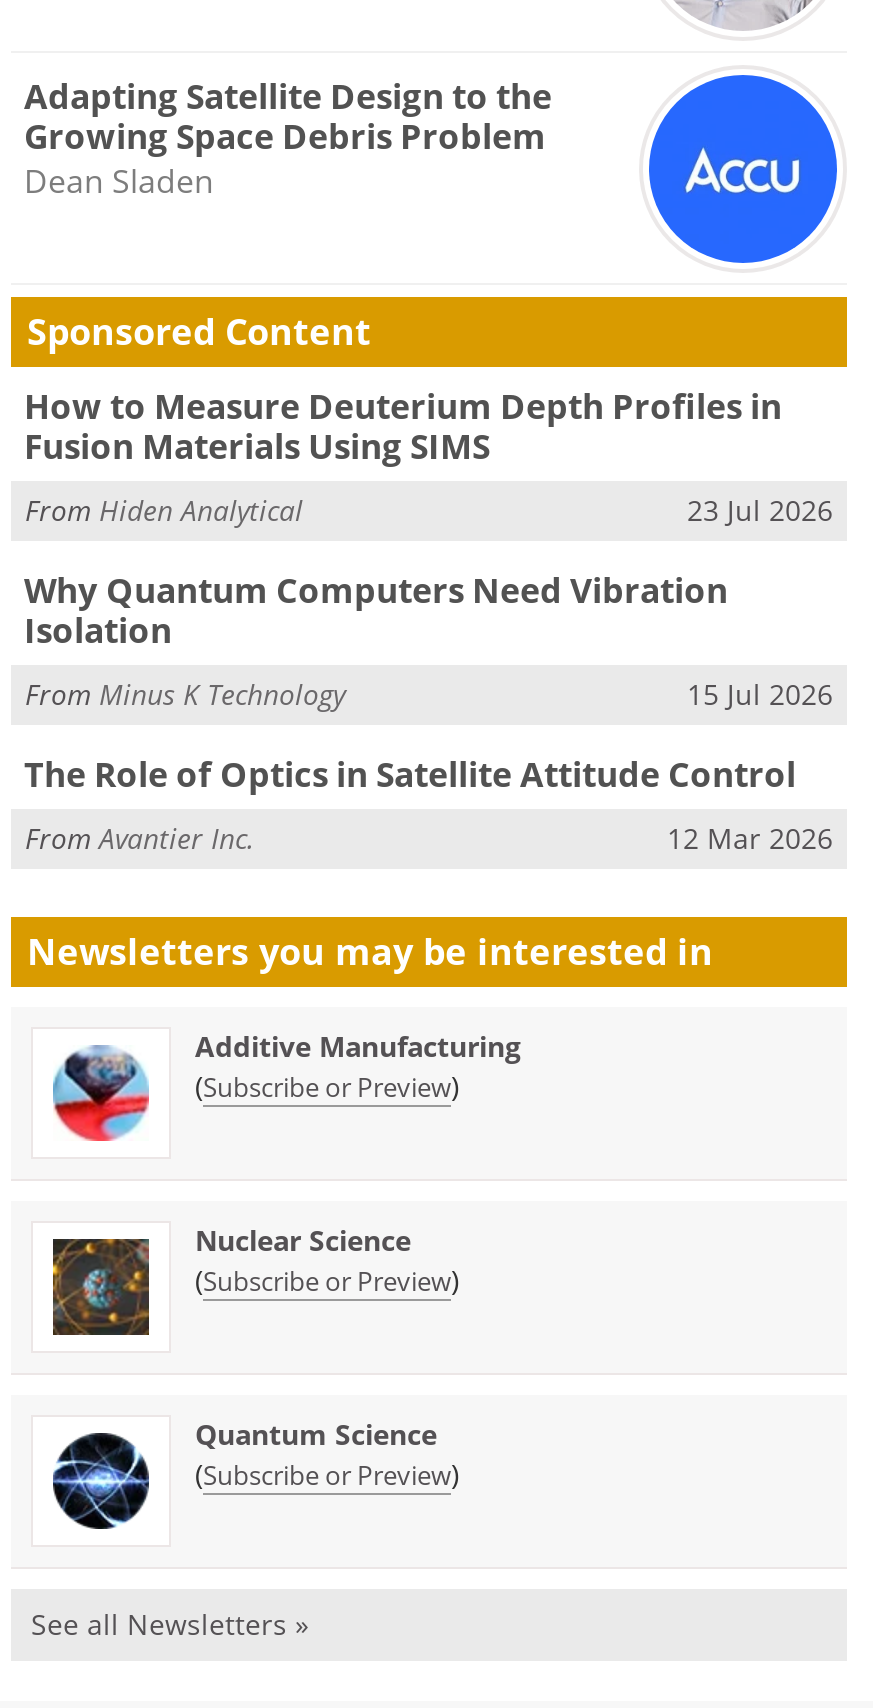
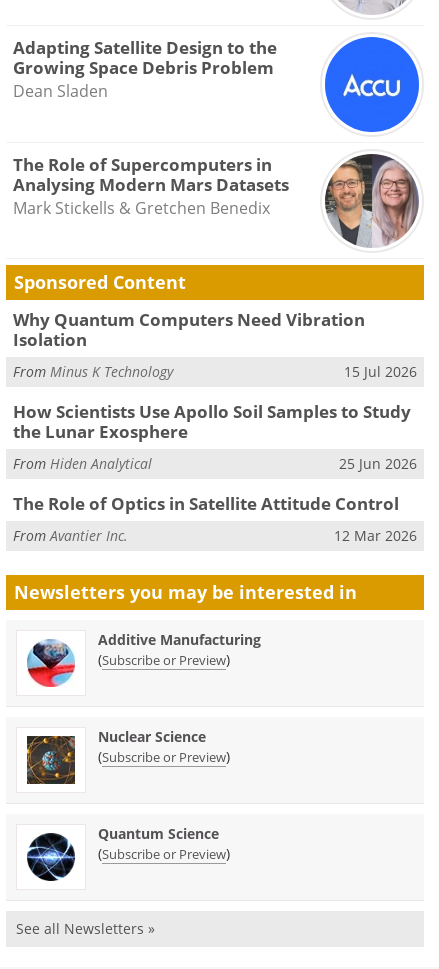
none -> [12,152,419,239] [image] | The Role of Supercomputers in | Analysing Modern Mars Datasets | Mark Stickells & Gretchen Benedix
[24,383,833,528] How to Measure Deuterium Depth Profiles in | Fusion Materials Using SIMS | 23 Jul 2026 -> none
moved [25,490,303,528] -> [13,454,152,473]: From Hiden Analytical
none -> [12,400,417,473] How Scientists Use Apollo Soil Samples to Study | the Lunar Exosphere | 25 Jun 2026

